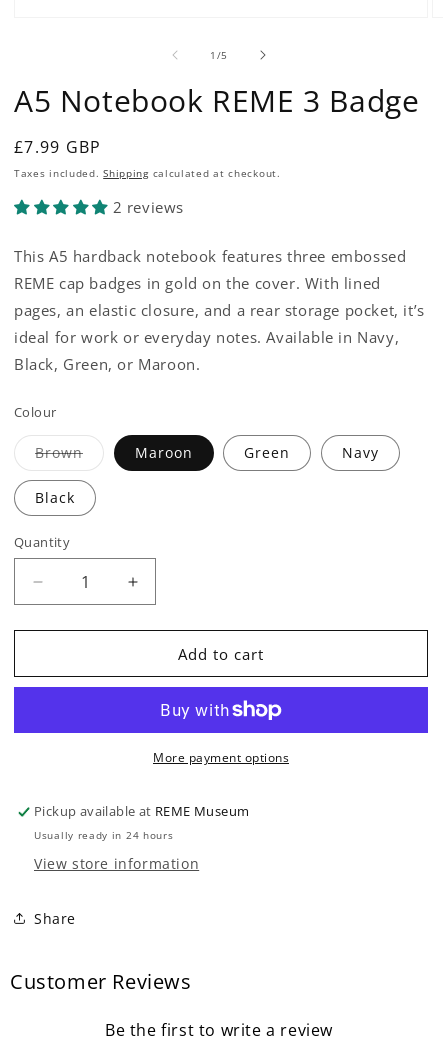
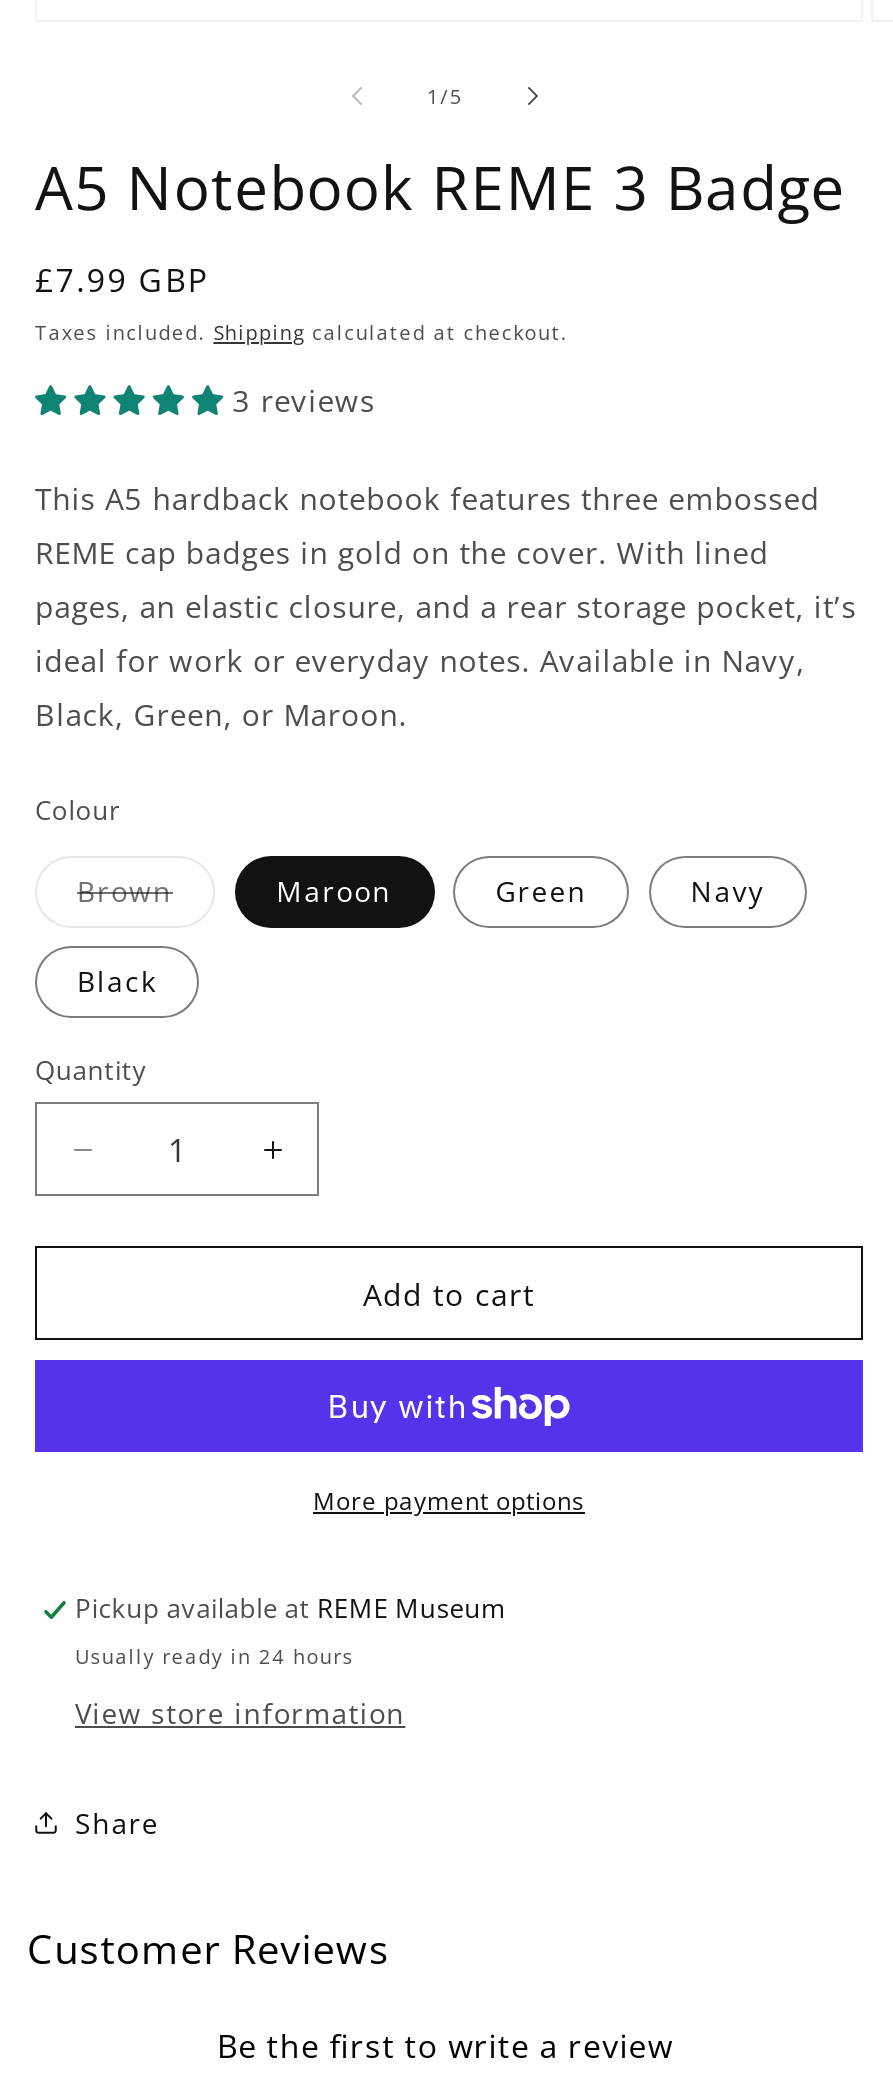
[113,197,184,217] 2 reviews -> [232,380,375,420] 3 reviews

